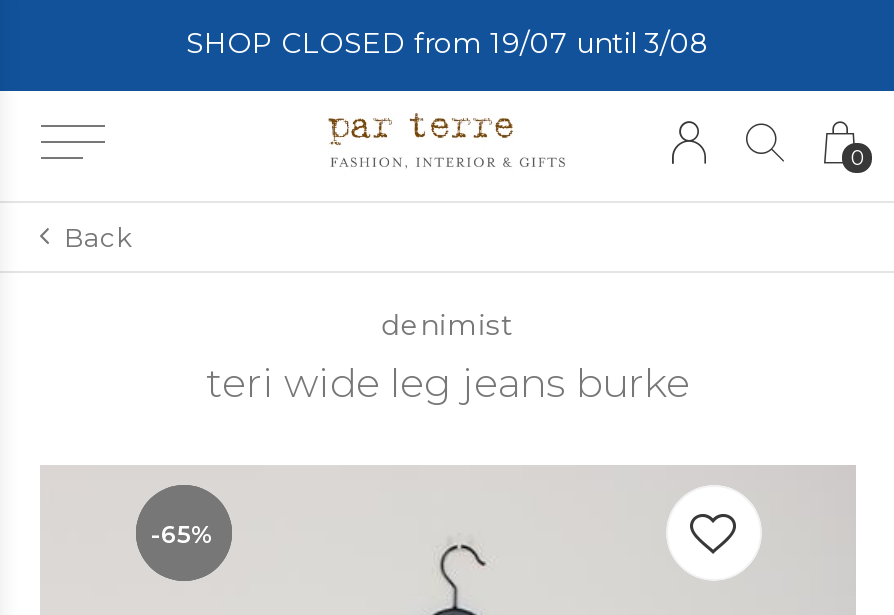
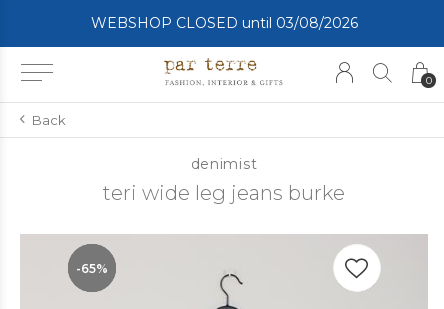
[186,25,710,61] SHOP CLOSED from 19/07 until 3/08 -> [90,14,357,32] WEBSHOP CLOSED until 03/08/2026

